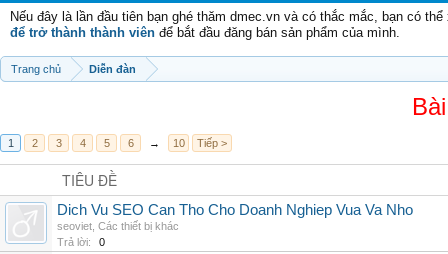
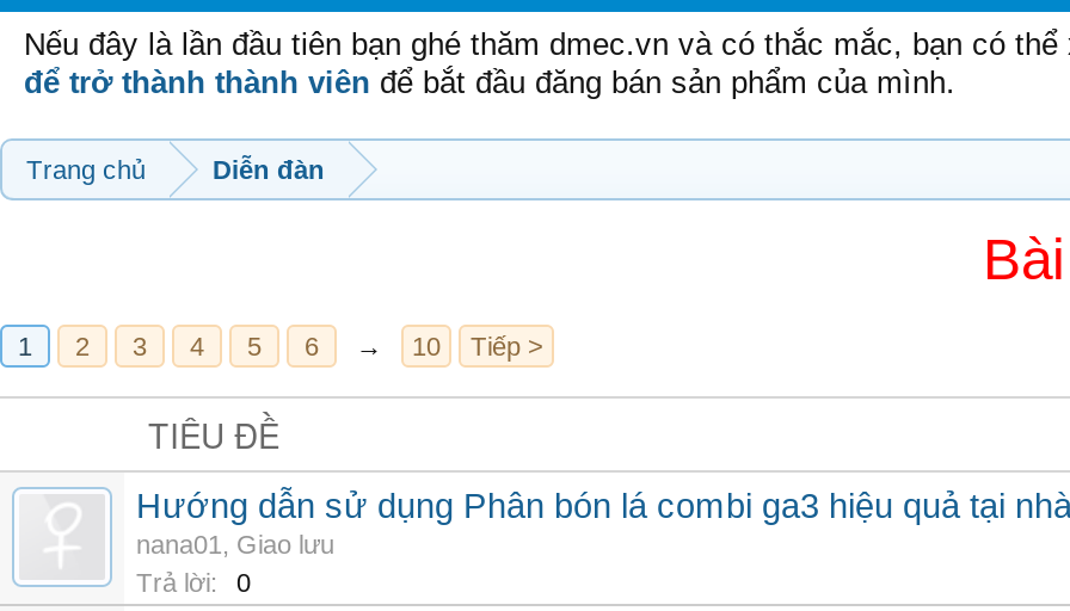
[57,202,413,232] Dich Vu SEO Can Tho Cho Doanh Nghiep Vua Va Nho | seoviet, Các thiết bị khác -> [136,487,1070,558] Hướng dẫn sử dụng Phân bón lá combi ga3 hiệu quả tại nhà | nana01, Giao lưu

